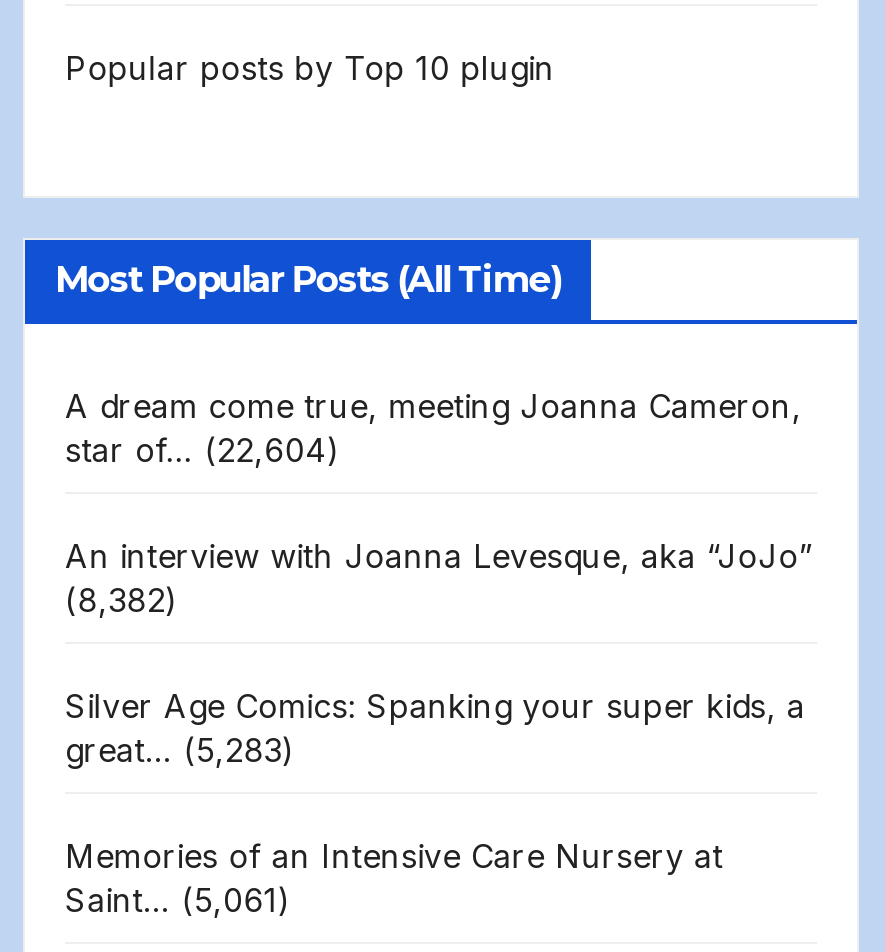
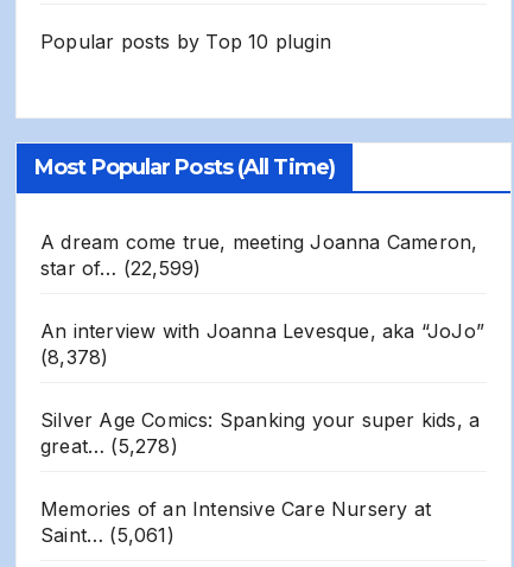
[65,430,340,470] star of… (22,604) -> [40,256,201,280] star of… (22,599)
[65,580,178,620] (8,382) -> [40,345,108,369] (8,378)
[65,730,295,770] great… (5,283) -> [40,434,178,458] great… (5,278)

